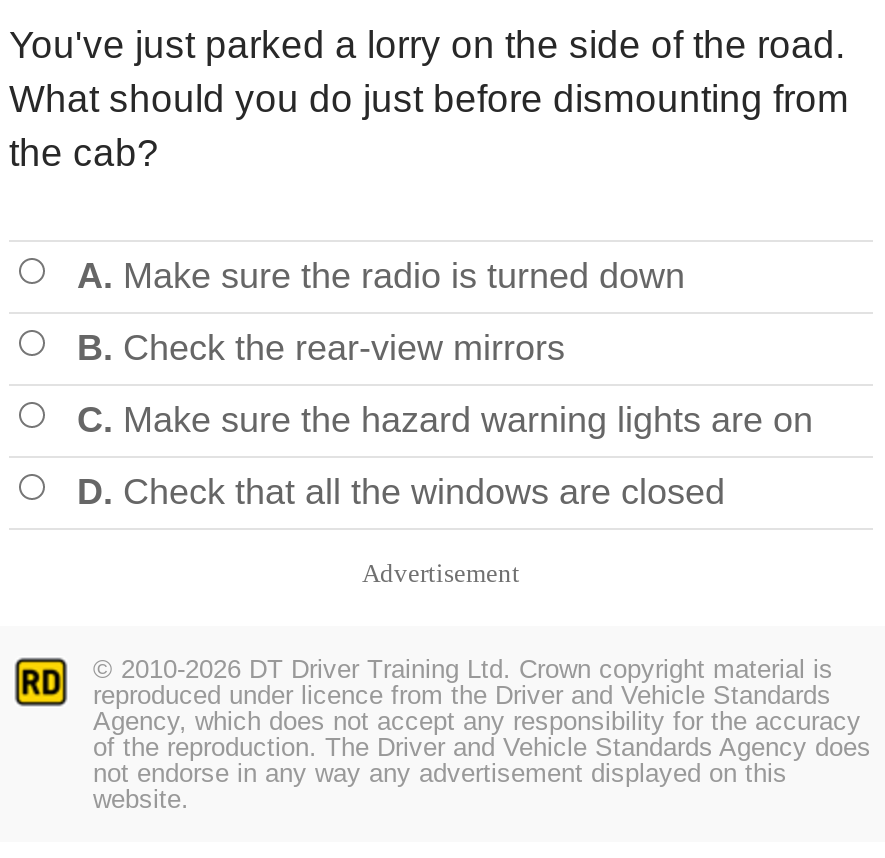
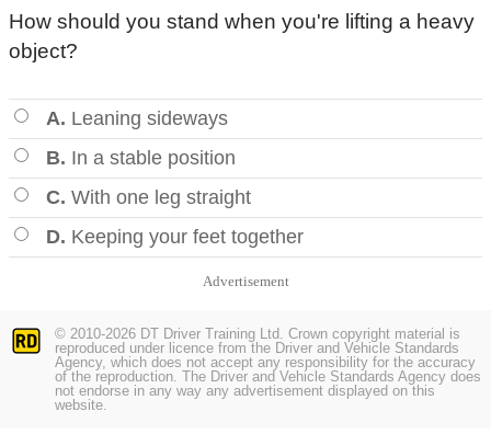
[9,24,849,174] You've just parked a lorry on the side of the road. | What should you do just before dismounting from | the cab? -> [9,10,475,62] How should you stand when you're lifting a heavy | object?
[77,256,685,296] A. Make sure the radio is turned down -> [46,107,228,129] A. Leaning sideways
[77,328,565,368] B. Check the rear-view mirrors -> [46,147,236,169] B. In a stable position
[77,400,813,440] C. Make sure the hazard warning lights are on -> [46,186,251,208] C. With one leg straight
[77,472,725,512] D. Check that all the windows are closed -> [46,226,304,248] D. Keeping your feet together

